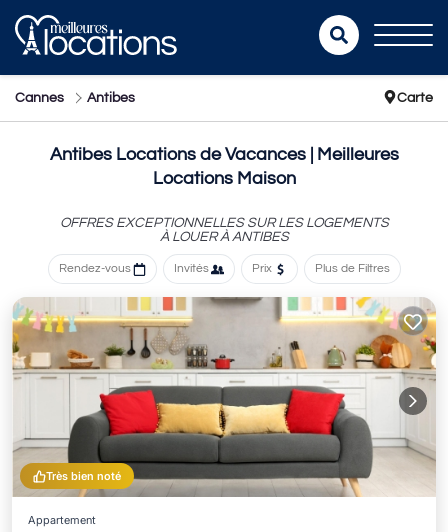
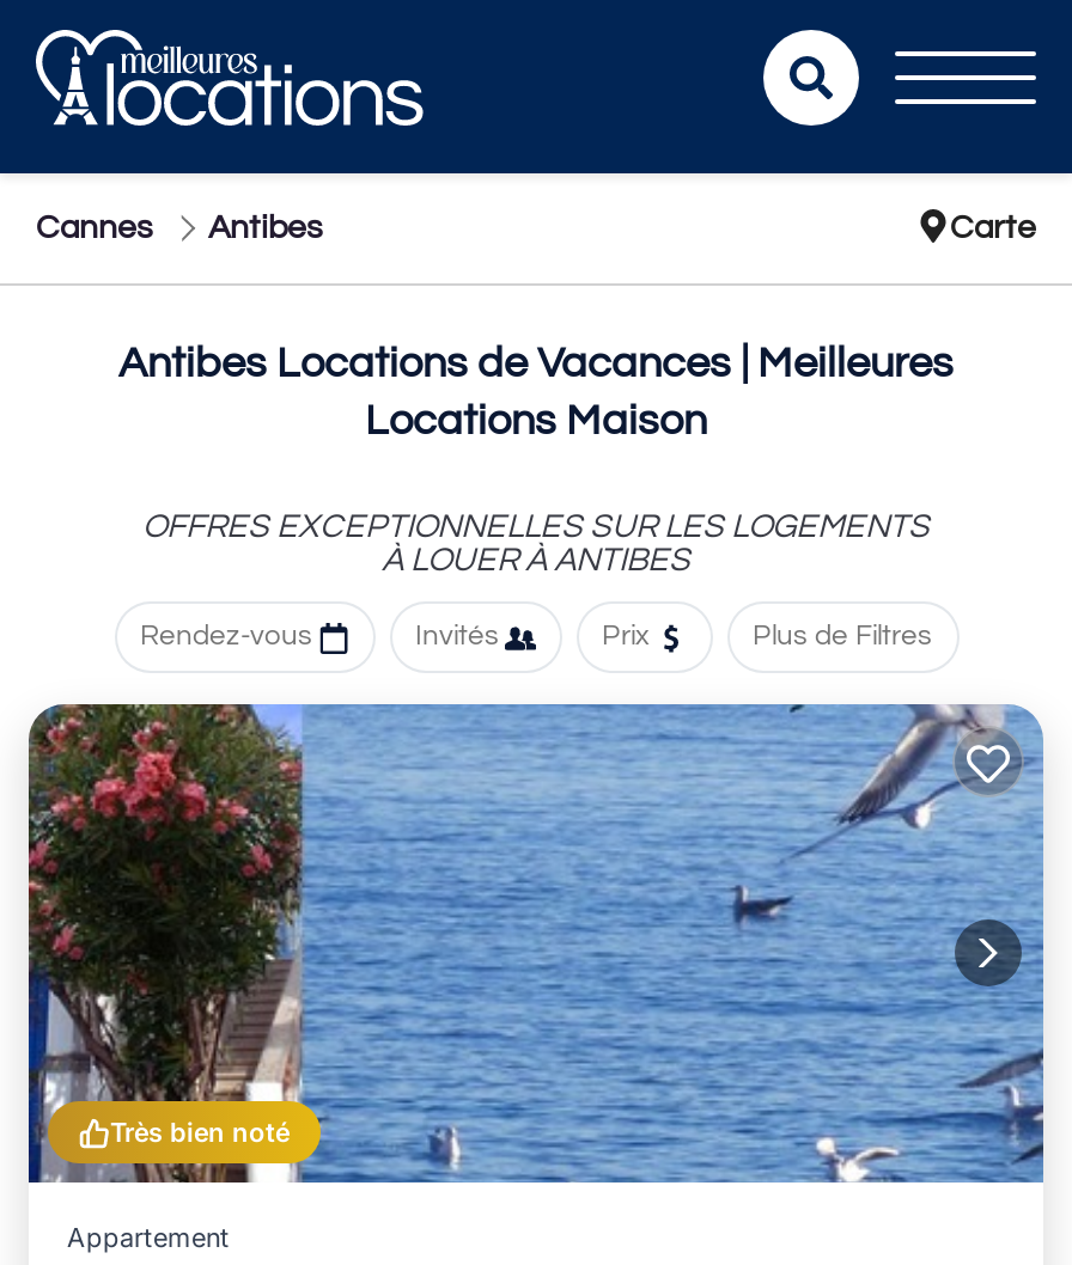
[12,296,437,498] [image] -> [26,702,1046,1185] [image]

